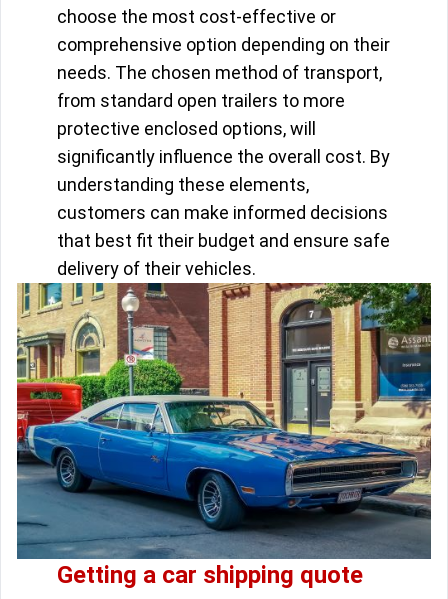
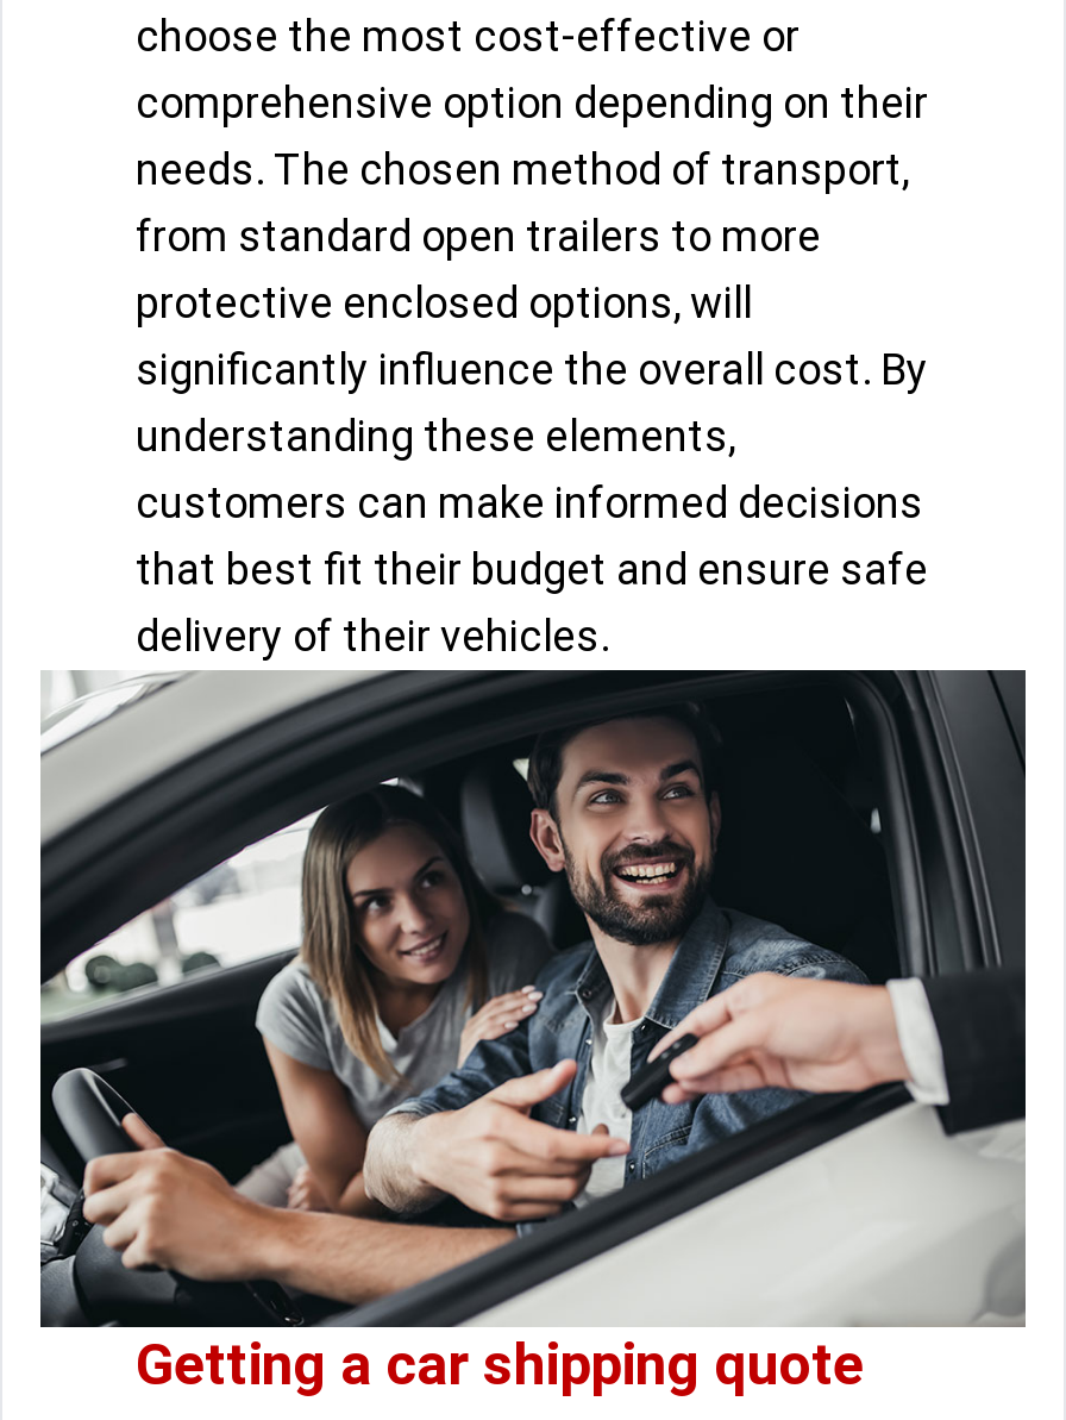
[16,282,432,559] [image] -> [38,668,1028,1330] [image]

